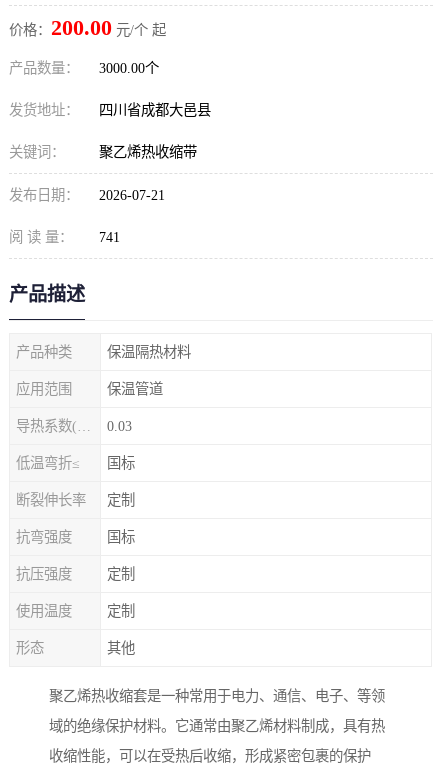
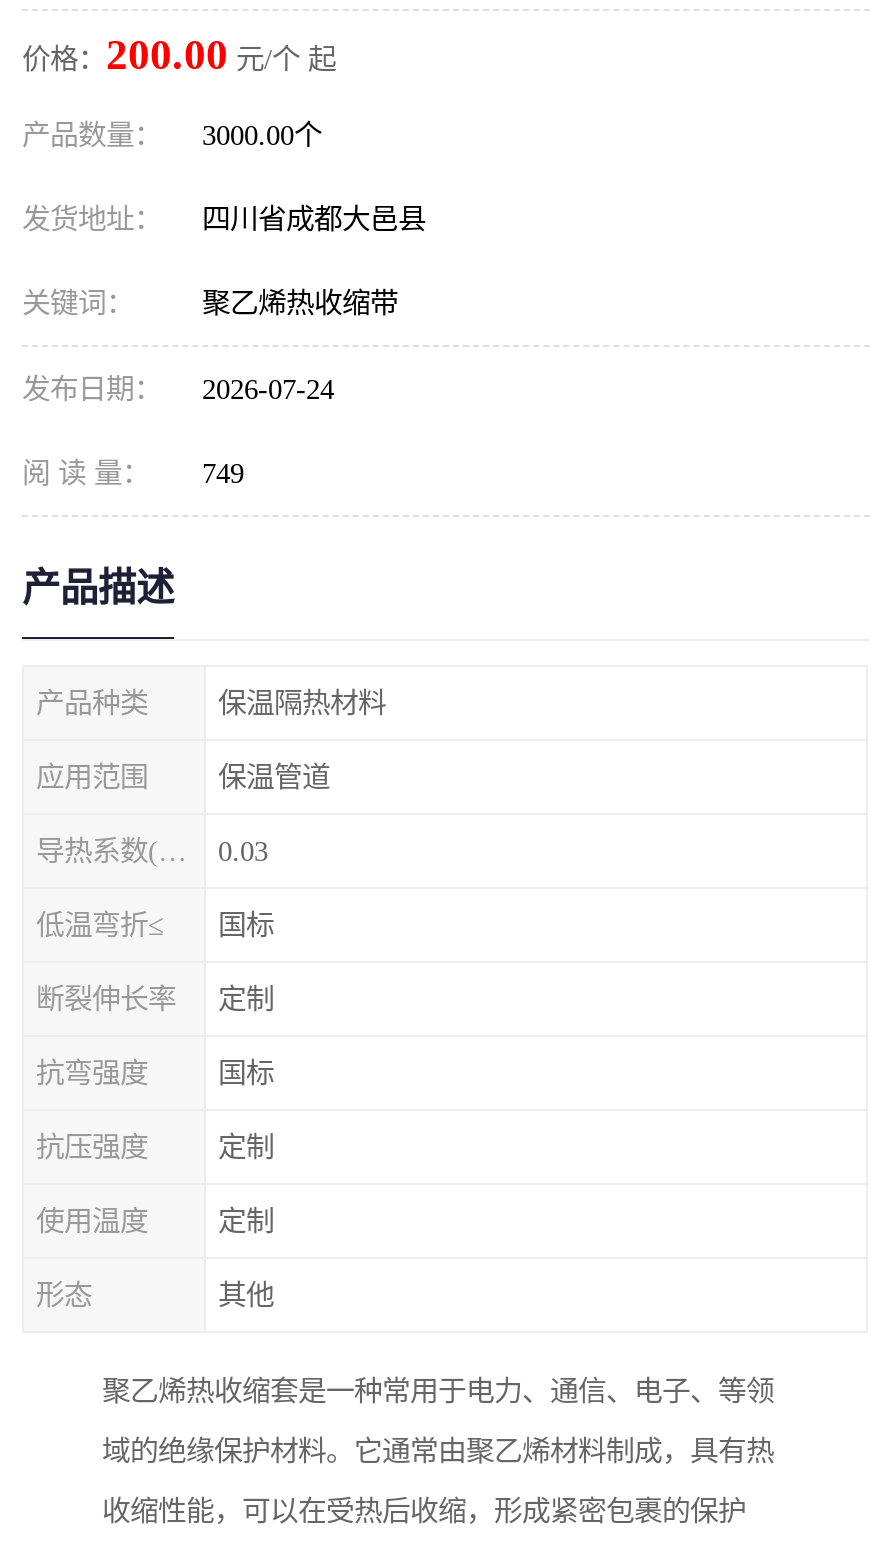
[9,187,165,203] 发布日期： 2026-07-21 -> [22,373,334,405] 发布日期： 2026-07-24
[9,229,120,245] 阅 读 量： 741 -> [22,457,244,489] 阅 读 量： 749

